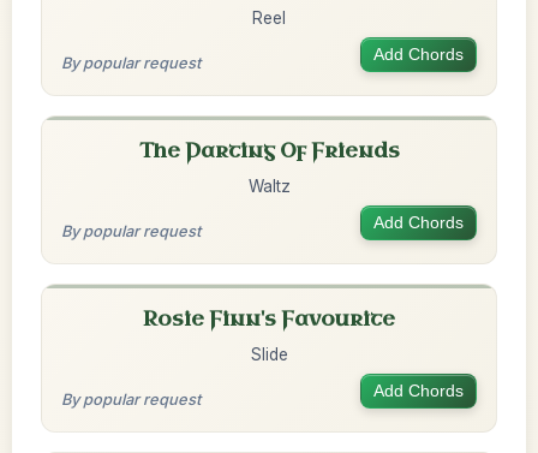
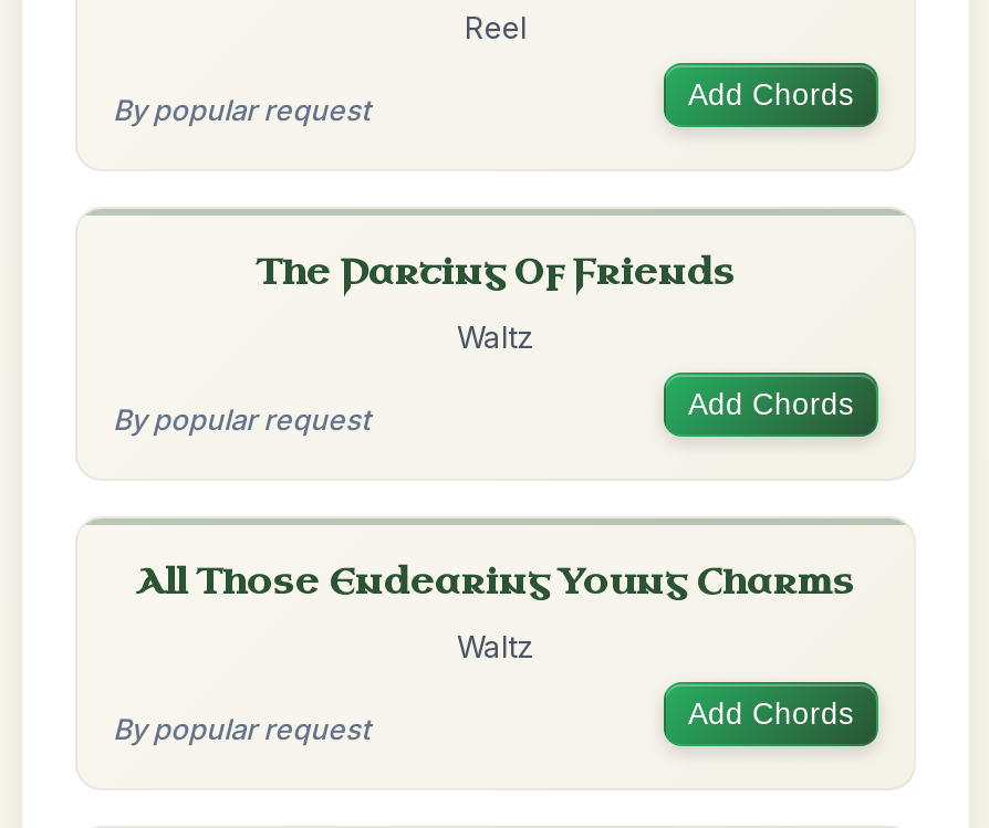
[143,306,395,332] Rosie Finn's Favourite -> [136,558,855,605] All Those Endearing Young Charms
[250,345,288,364] Slide -> [457,629,534,664] Waltz

